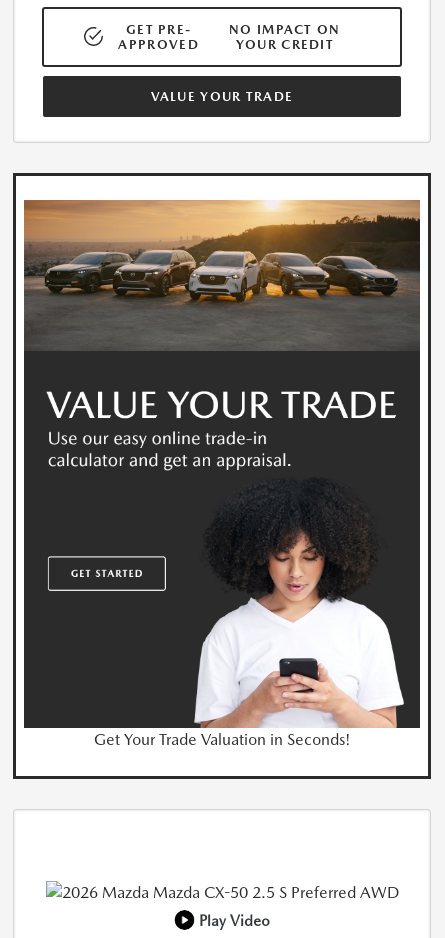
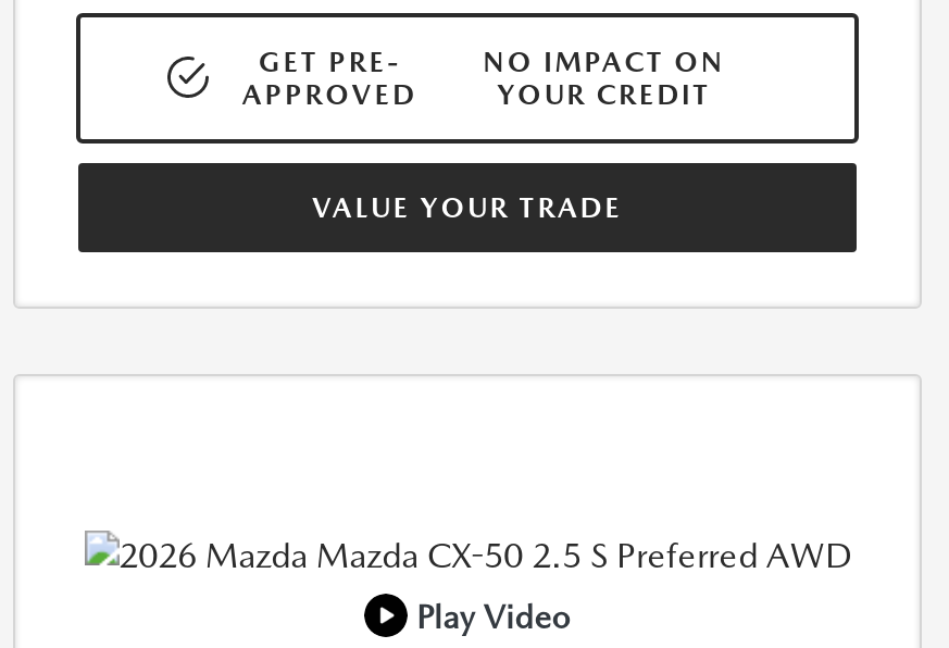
[12,172,432,780] [image] | Get Your Trade Valuation in Seconds! -> none

